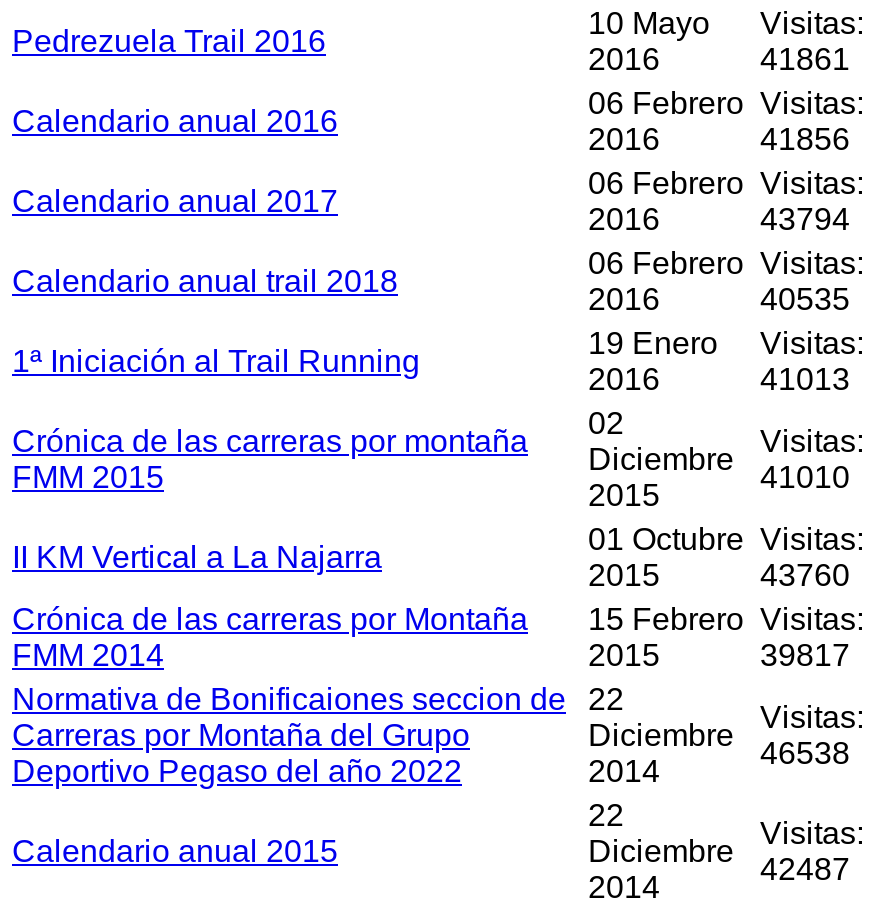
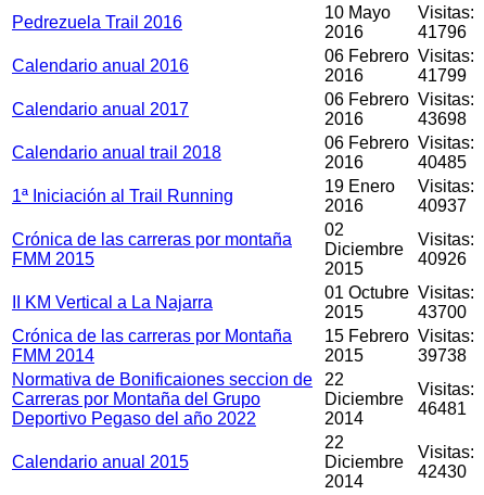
[760,42,850,76] 41861 -> [418,23,467,41] 41796
[760,122,850,156] 41856 -> [418,66,467,85] 41799
[760,202,850,236] 43794 -> [418,110,467,128] 43698
[760,282,850,316] 40535 -> [418,153,467,172] 40485
[760,362,850,396] 41013 -> [418,197,467,215] 40937
[760,460,850,494] 41010 -> [418,250,467,268] 40926
[760,558,850,592] 43760 -> [418,303,467,322] 43700
[760,638,850,672] 39817 -> [418,346,467,365] 39738
[760,736,850,770] 46538 -> [418,400,467,418] 46481
[760,852,850,886] 42487 -> [418,463,467,481] 42430

